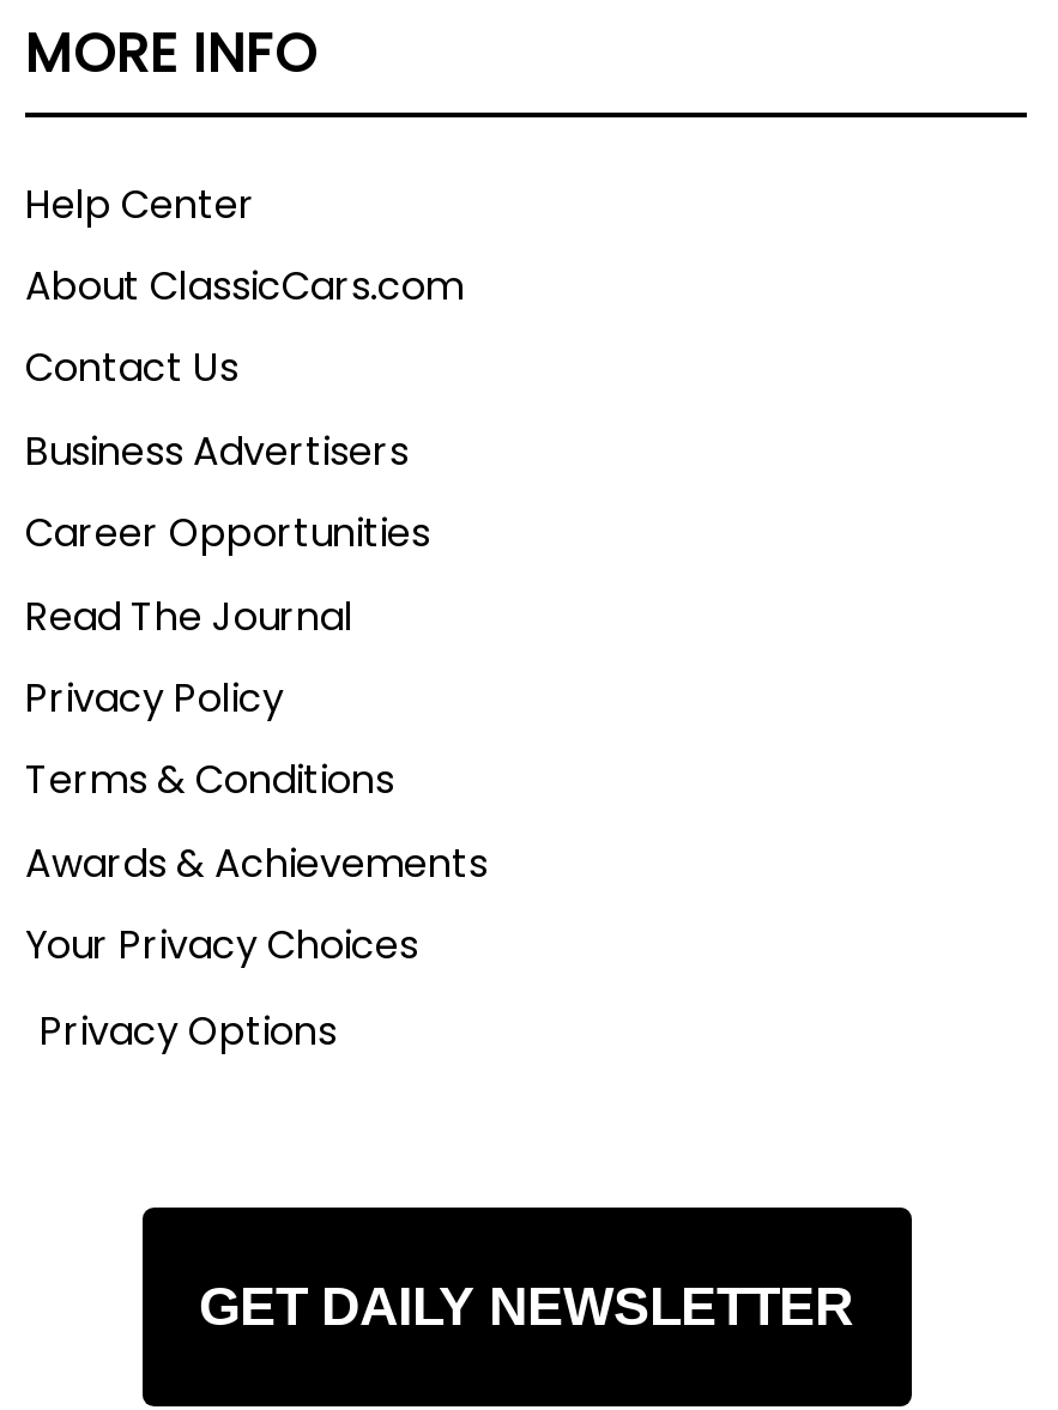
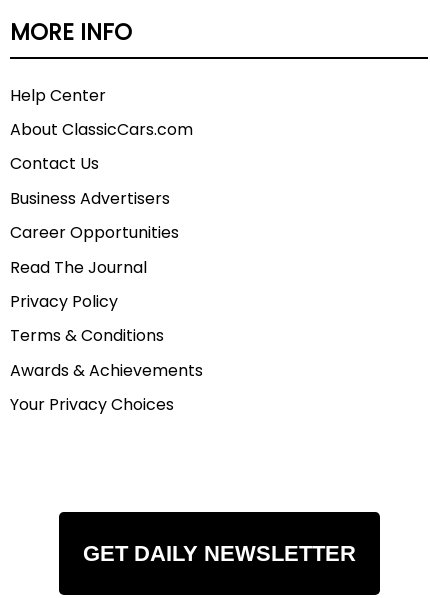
[40,1003,337,1058] Privacy Options -> none

